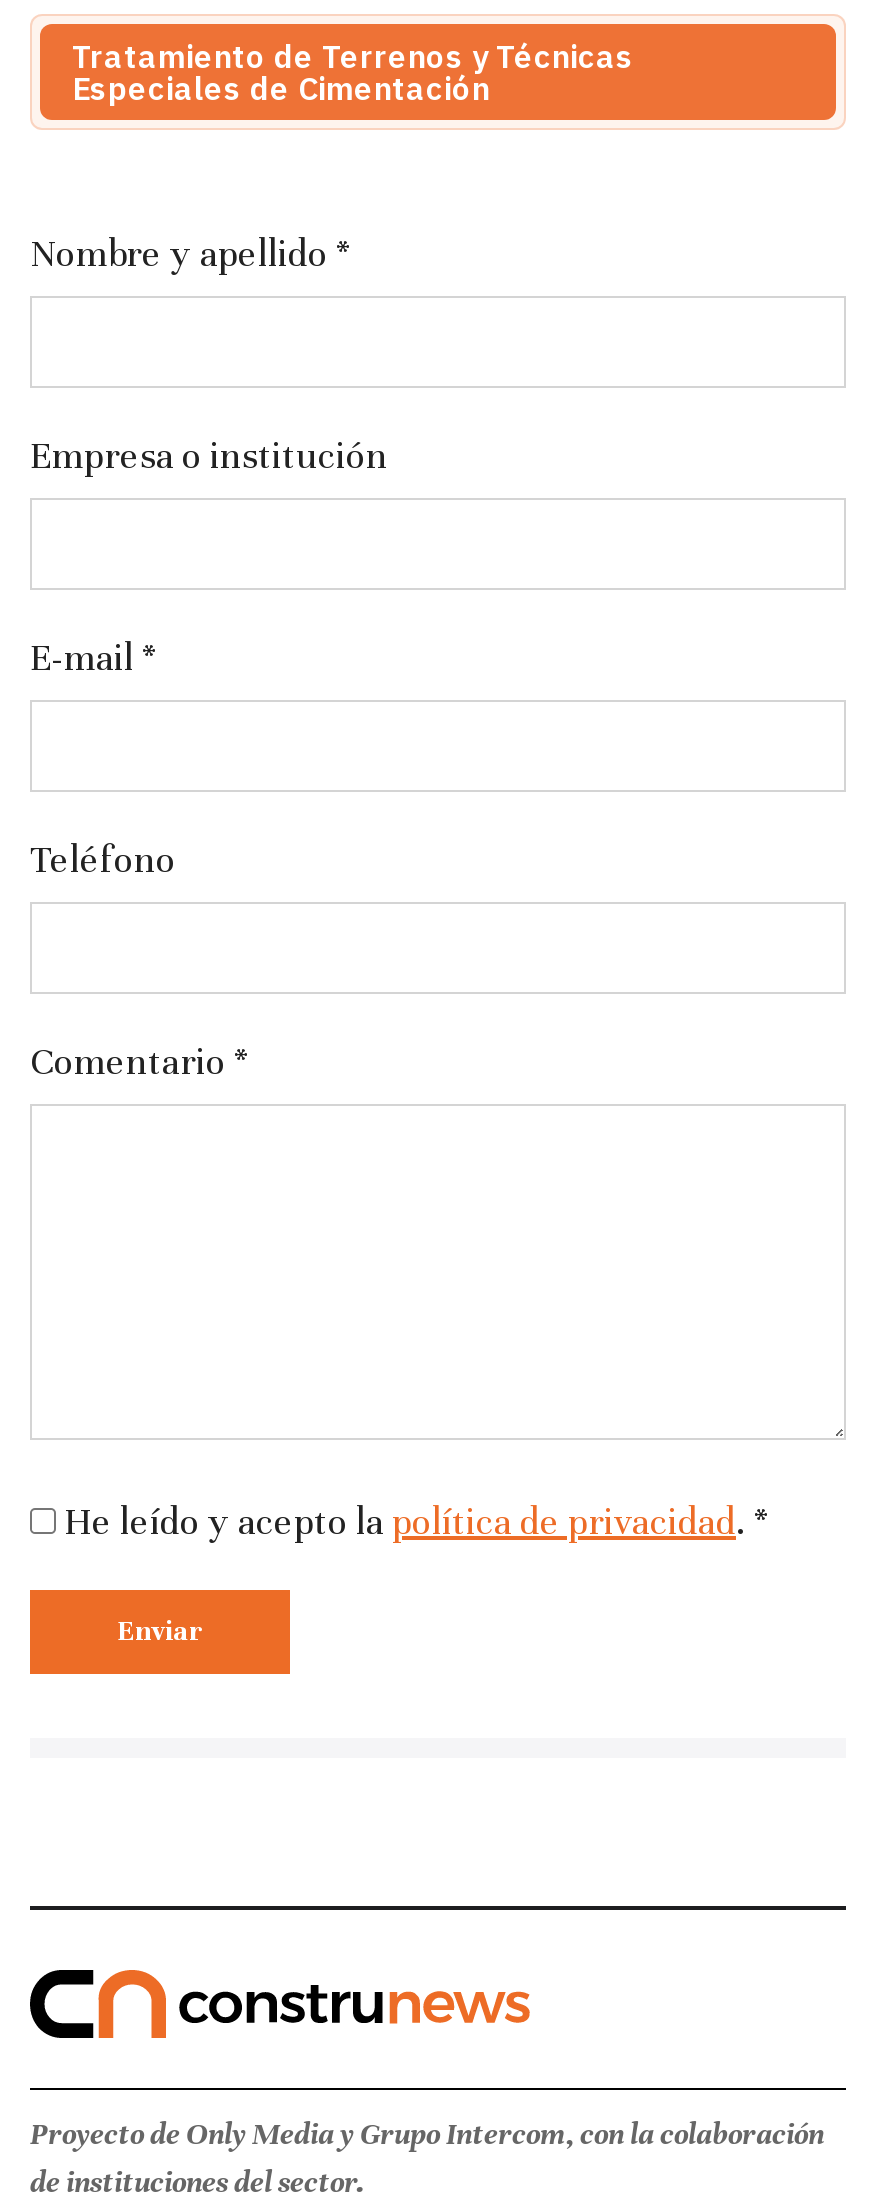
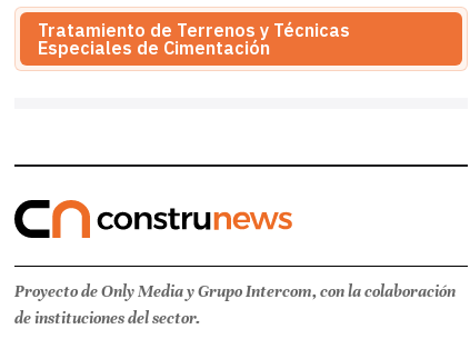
[30,230,352,276] Nombre y apellido * -> none
[30,432,388,478] Empresa o institución -> none
[30,634,158,680] E-mail * -> none
[30,836,176,882] Teléfono -> none
[30,1038,250,1084] Comentario * -> none
[56,1498,770,1648] He leído y acepto la política de privacidad. * | Enviar -> none

